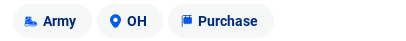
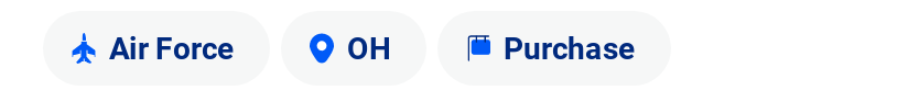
[43,13,76,29] Army -> [109,30,235,65] Air Force

